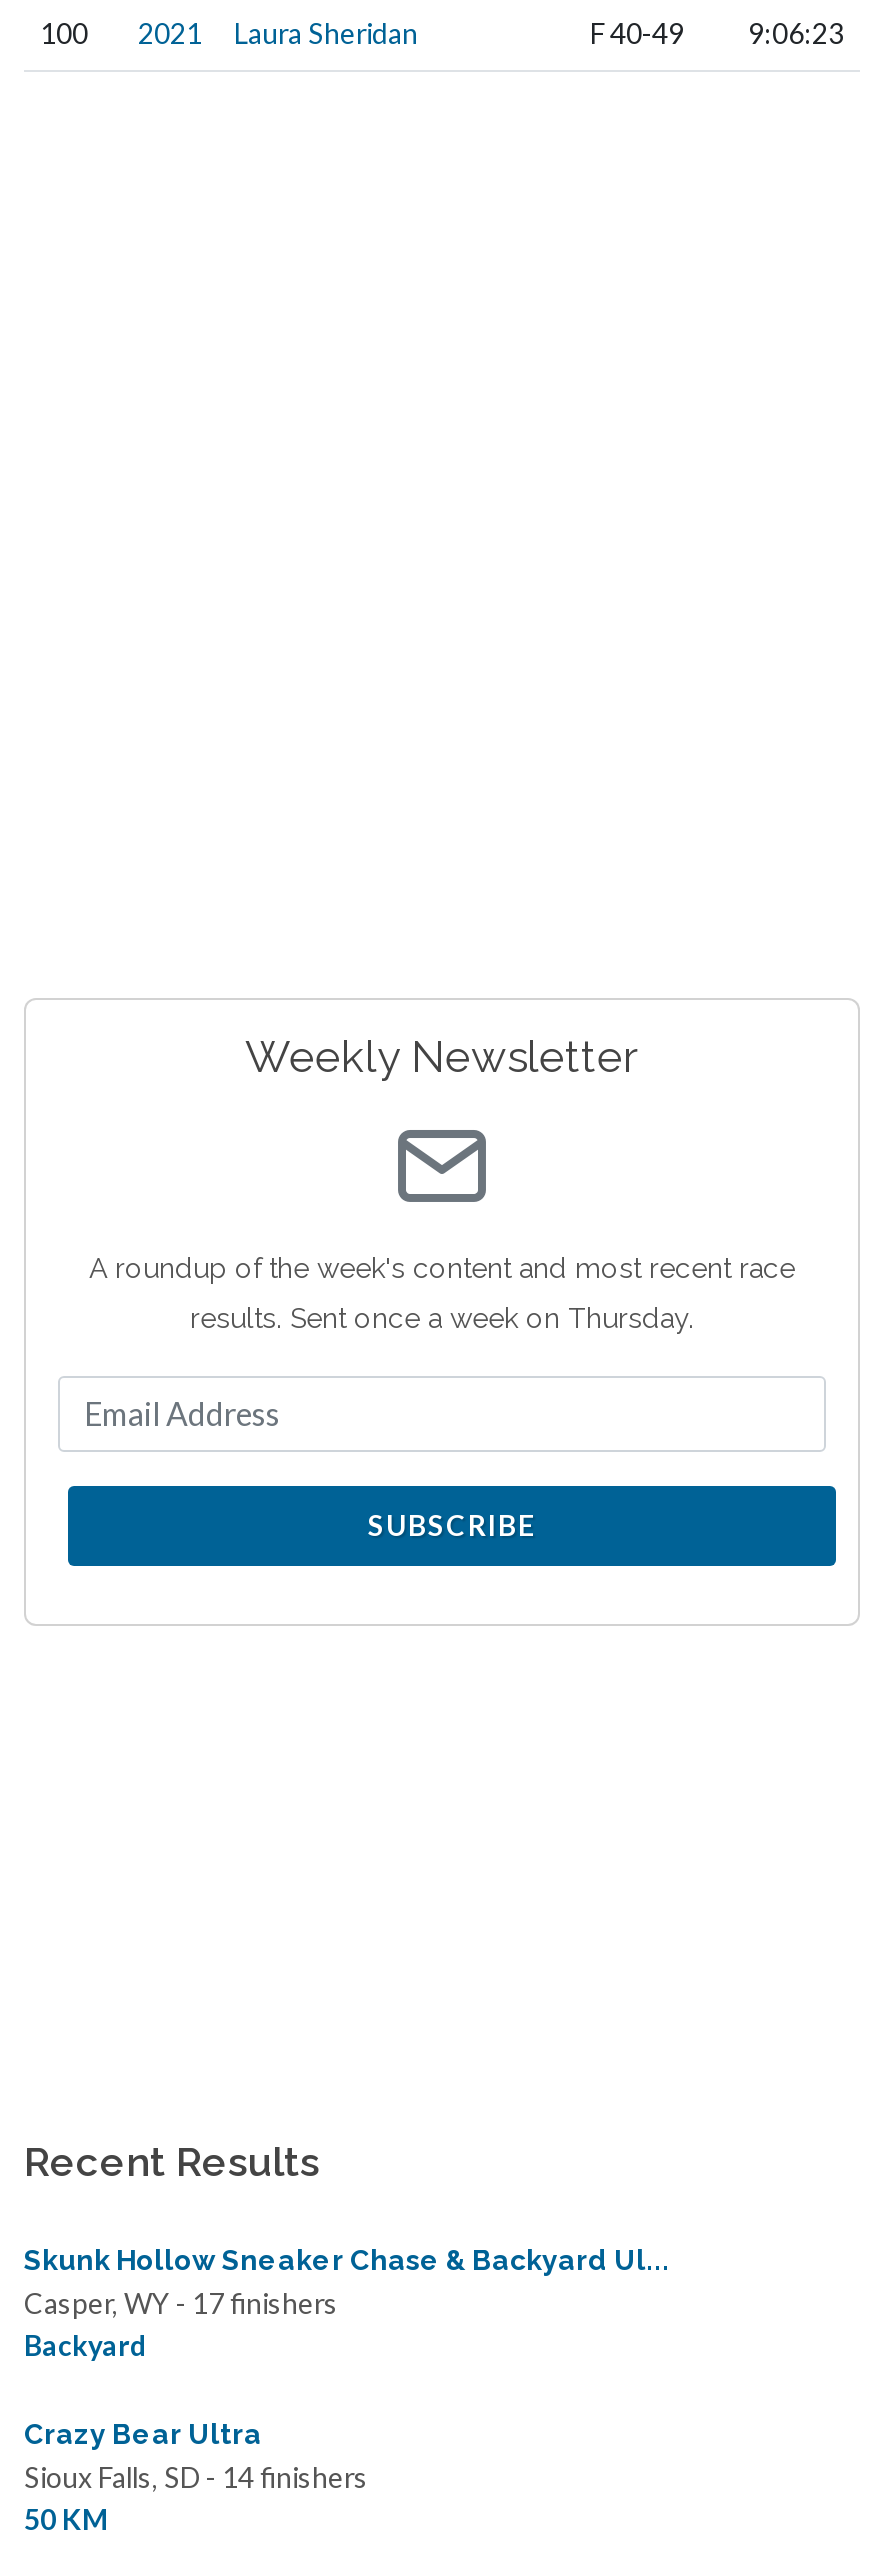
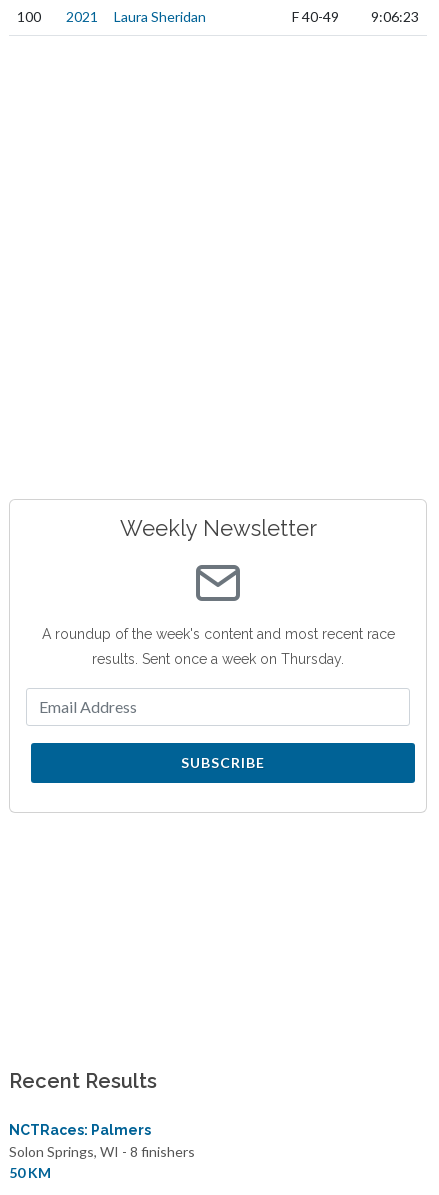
[24,2245,670,2495] Skunk Hollow Sneaker Chase & Backyard Ul... | Casper, WY - 17 finishers | Backyard | Crazy Bear Ultra | Sioux Falls, SD - 14 finishers -> [9,1122,195,1160] NCTRaces: Palmers | Solon Springs, WI - 8 finishers

